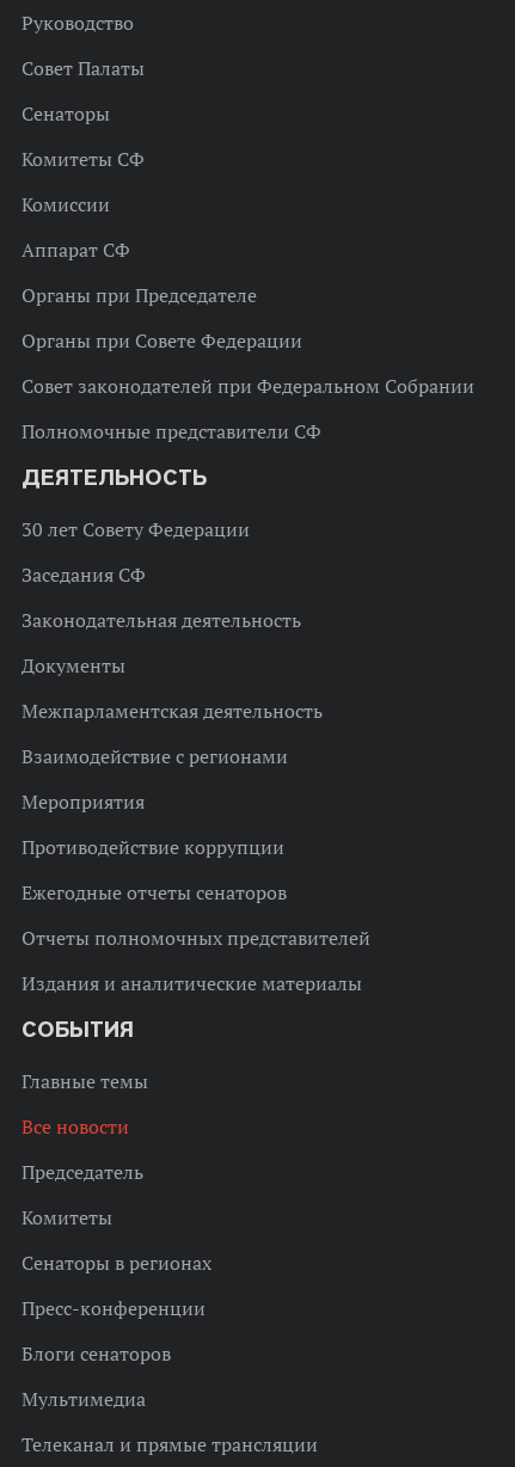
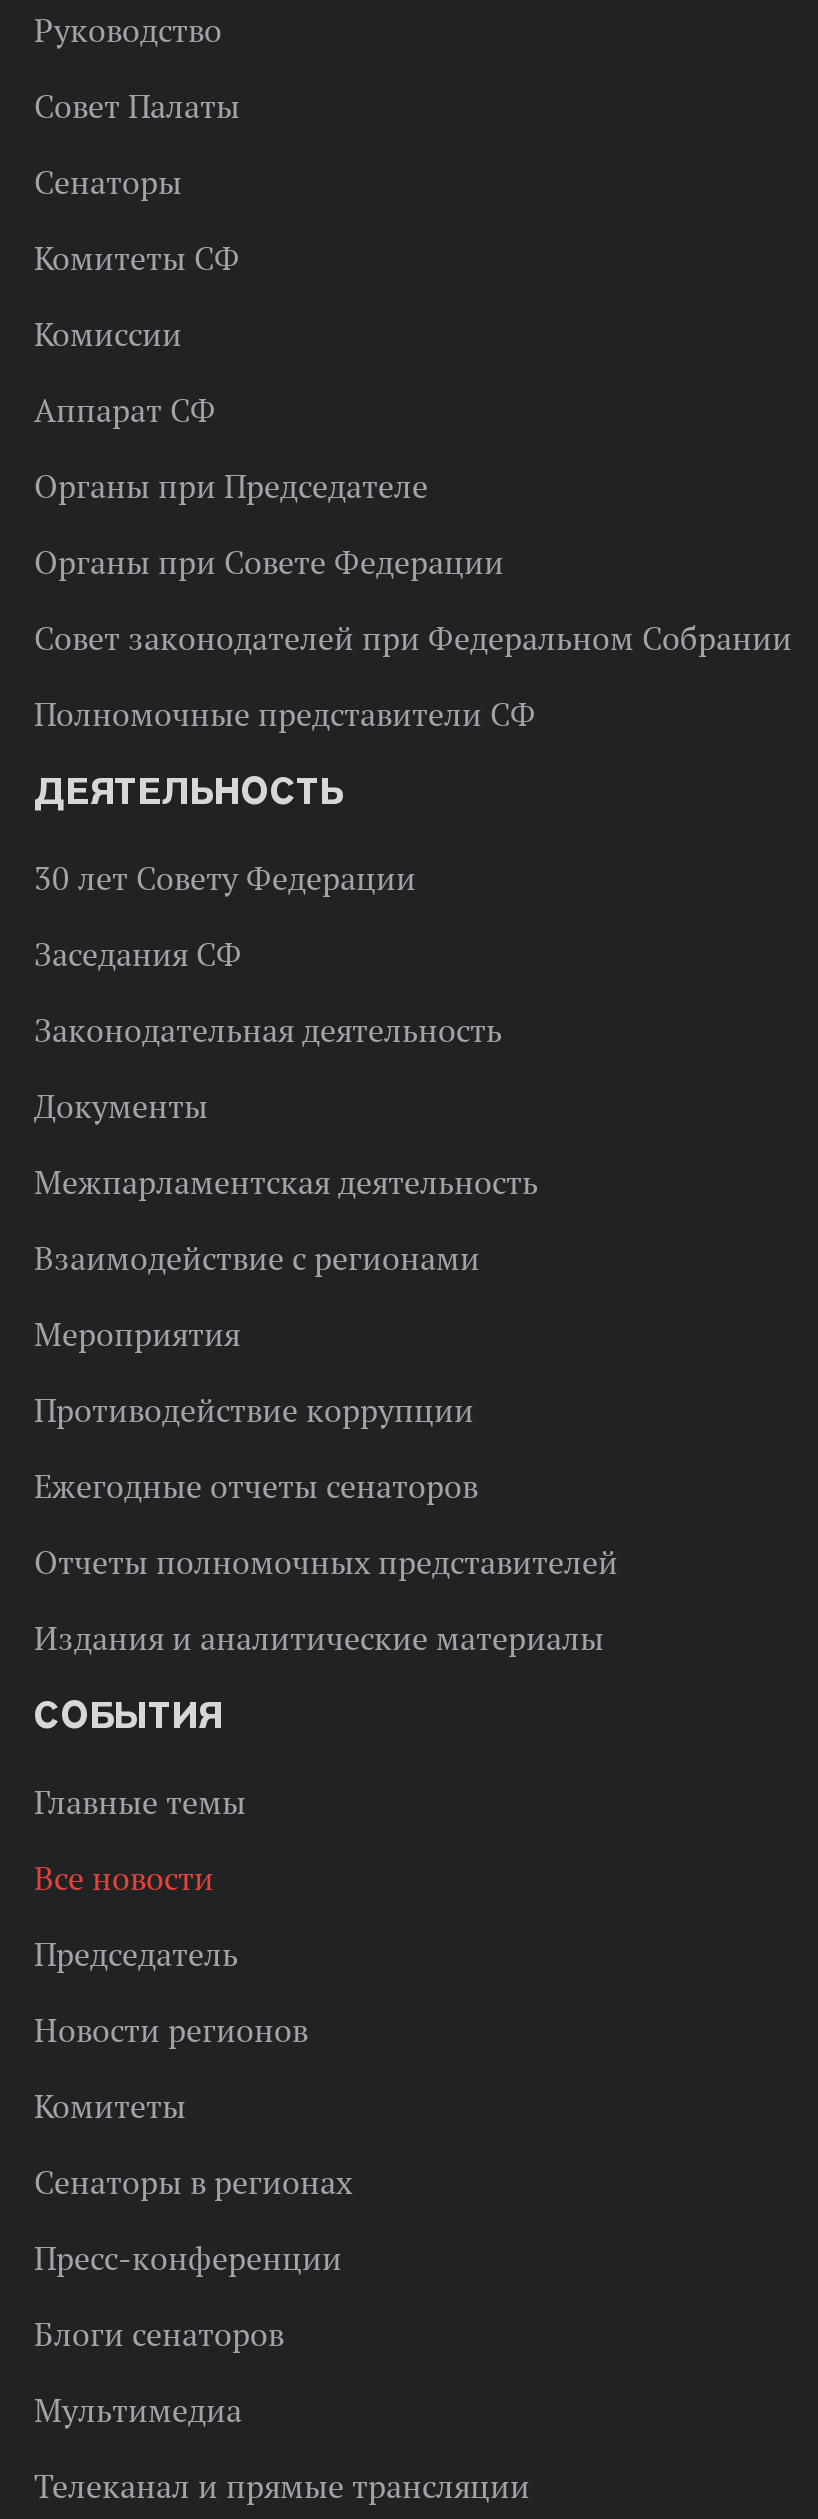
none -> [34,2009,308,2049] Новости регионов

